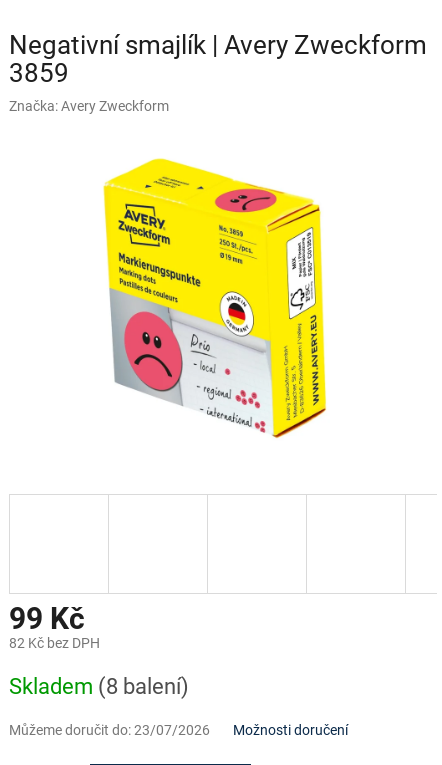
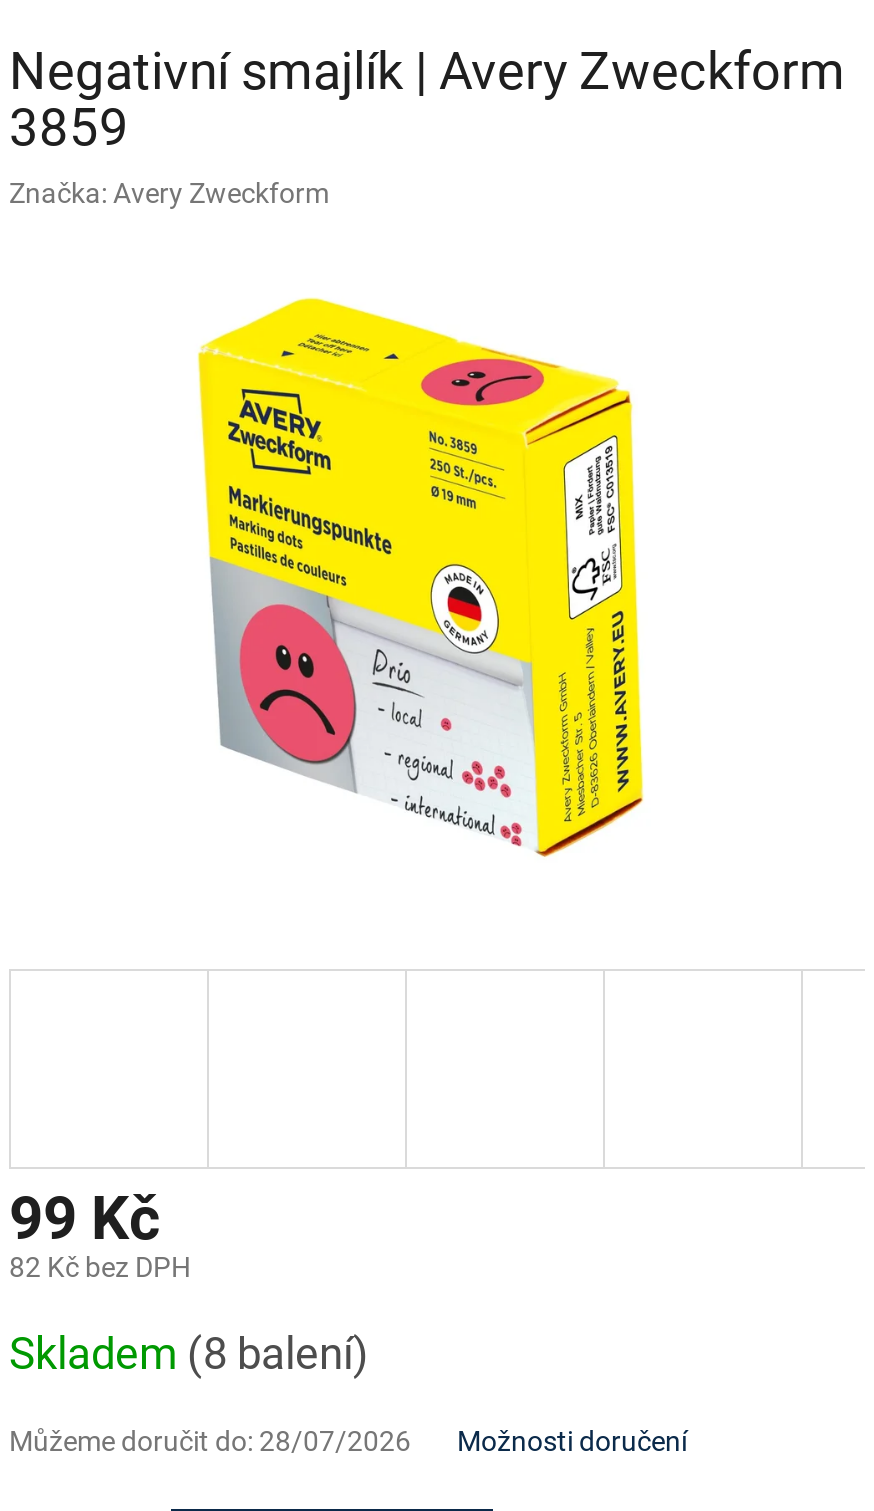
[9,722,210,738] Můžeme doručit do: 23/07/2026 -> [9,1426,411,1458] Můžeme doručit do: 28/07/2026

